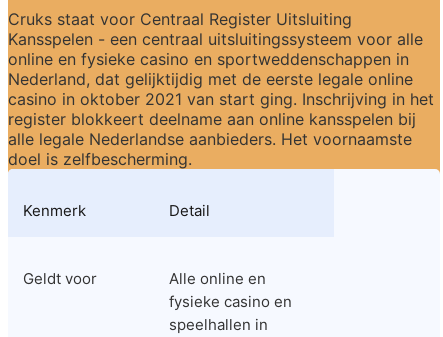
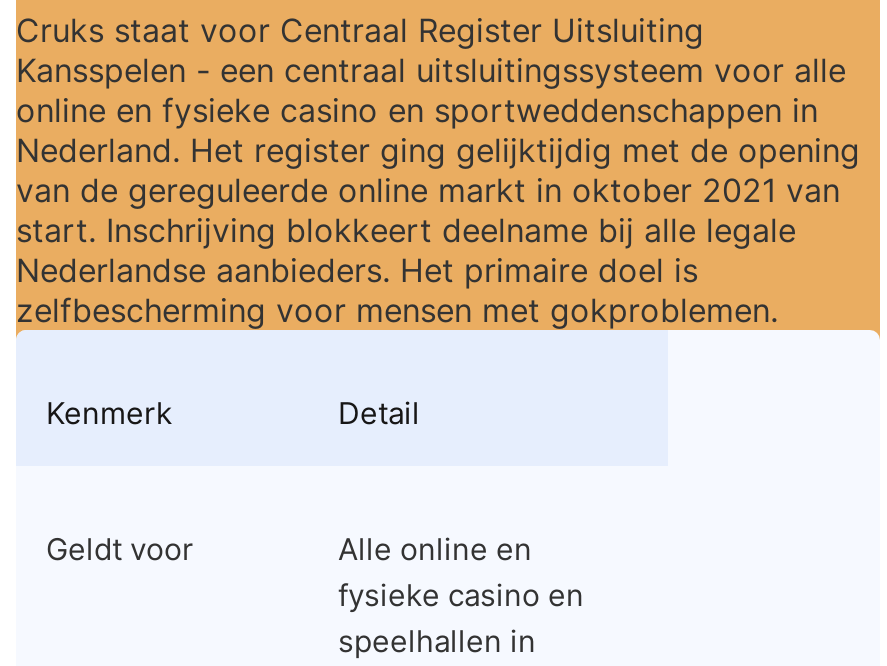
[8,69,434,169] Nederland, dat gelijktijdig met de eerste legale online | casino in oktober 2021 van start ging. Inschrijving in het | register blokkeert deelname aan online kansspelen bij | alle legale Nederlandse aanbieders. Het voornaamste | doel is zelfbescherming. -> [16,130,860,330] Nederland. Het register ging gelijktijdig met de opening | van de gereguleerde online markt in oktober 2021 van | start. Inschrijving blokkeert deelname bij alle legale | Nederlandse aanbieders. Het primaire doel is | zelfbescherming voor mensen met gokproblemen.

